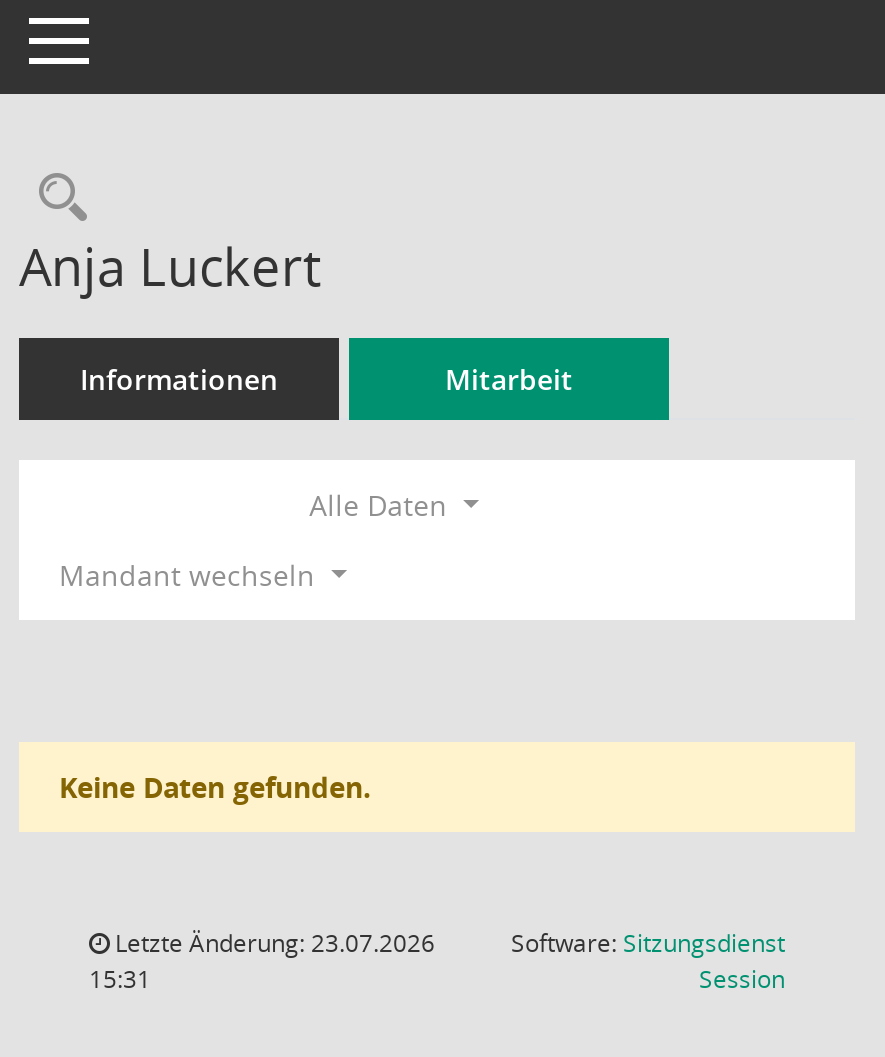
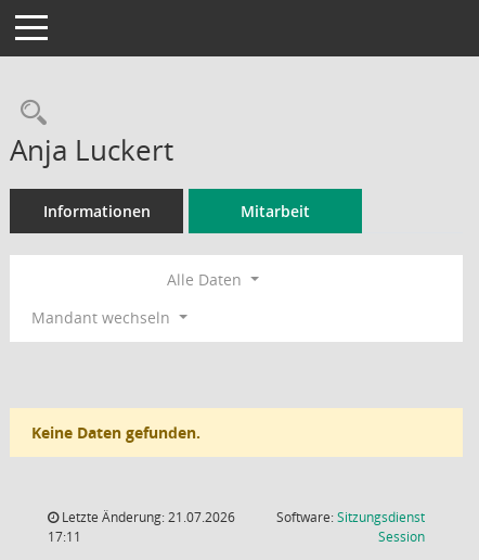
[109,926,435,960] Letzte Änderung: 23.07.2026 -> [59,508,235,526] Letzte Änderung: 21.07.2026
[89,962,151,996] 15:31 -> [48,527,81,546] 17:11

